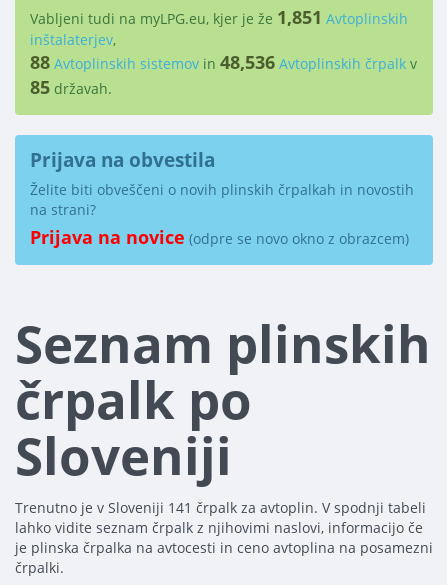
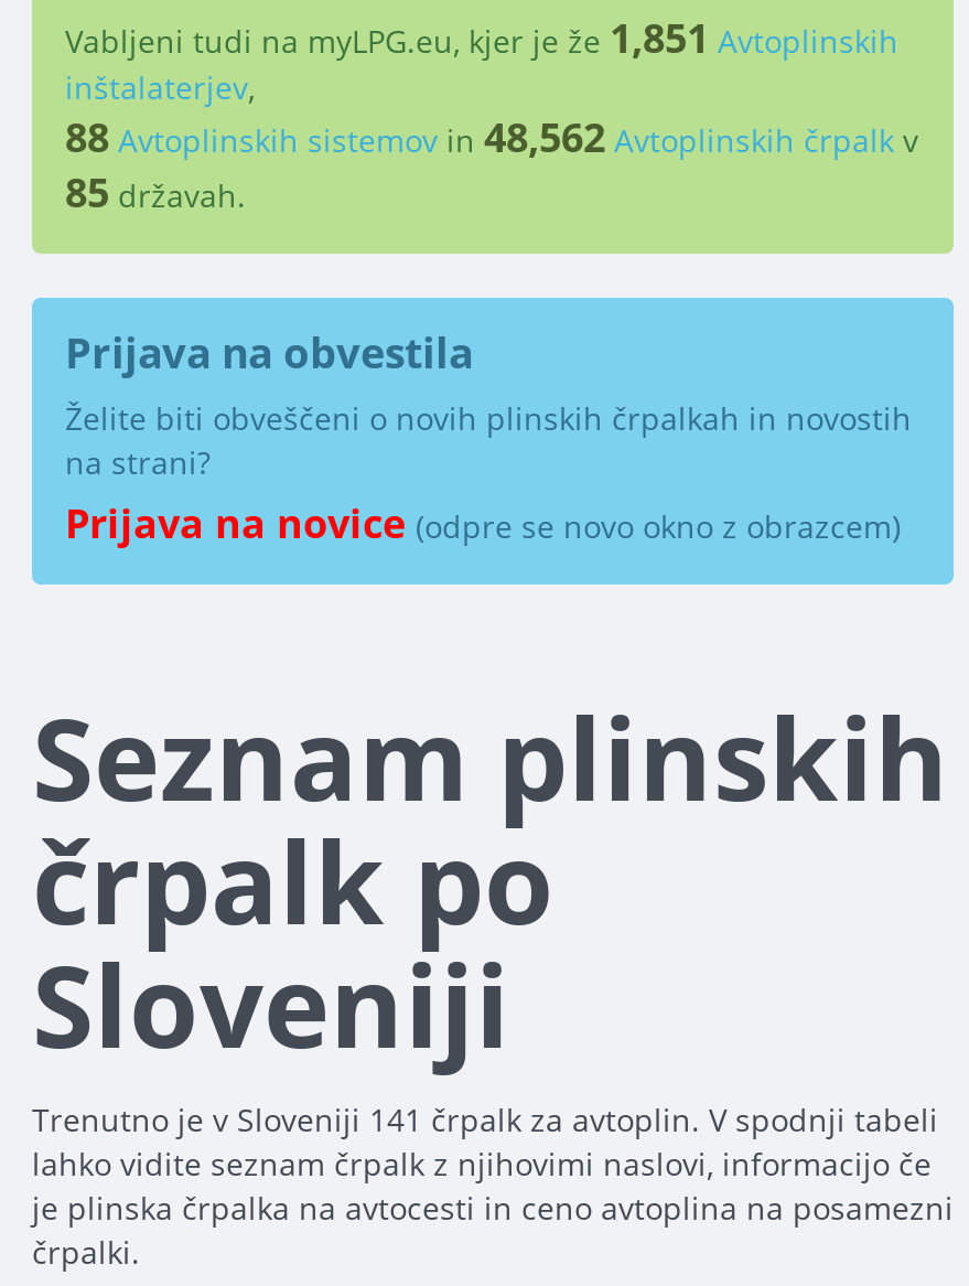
[30,50,417,74] 88 Avtoplinskih sistemov in 48,536 Avtoplinskih črpalk v -> [65,110,918,163] 88 Avtoplinskih sistemov in 48,562 Avtoplinskih črpalk v

